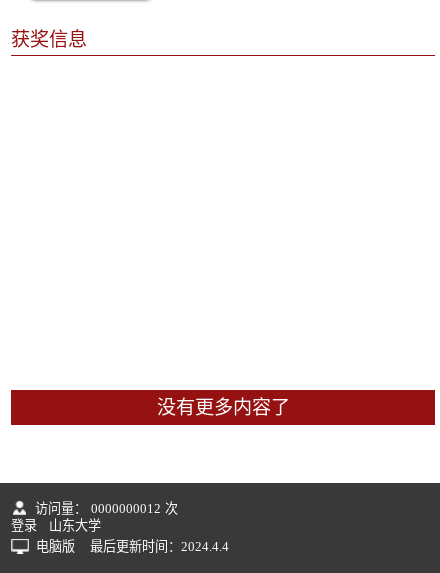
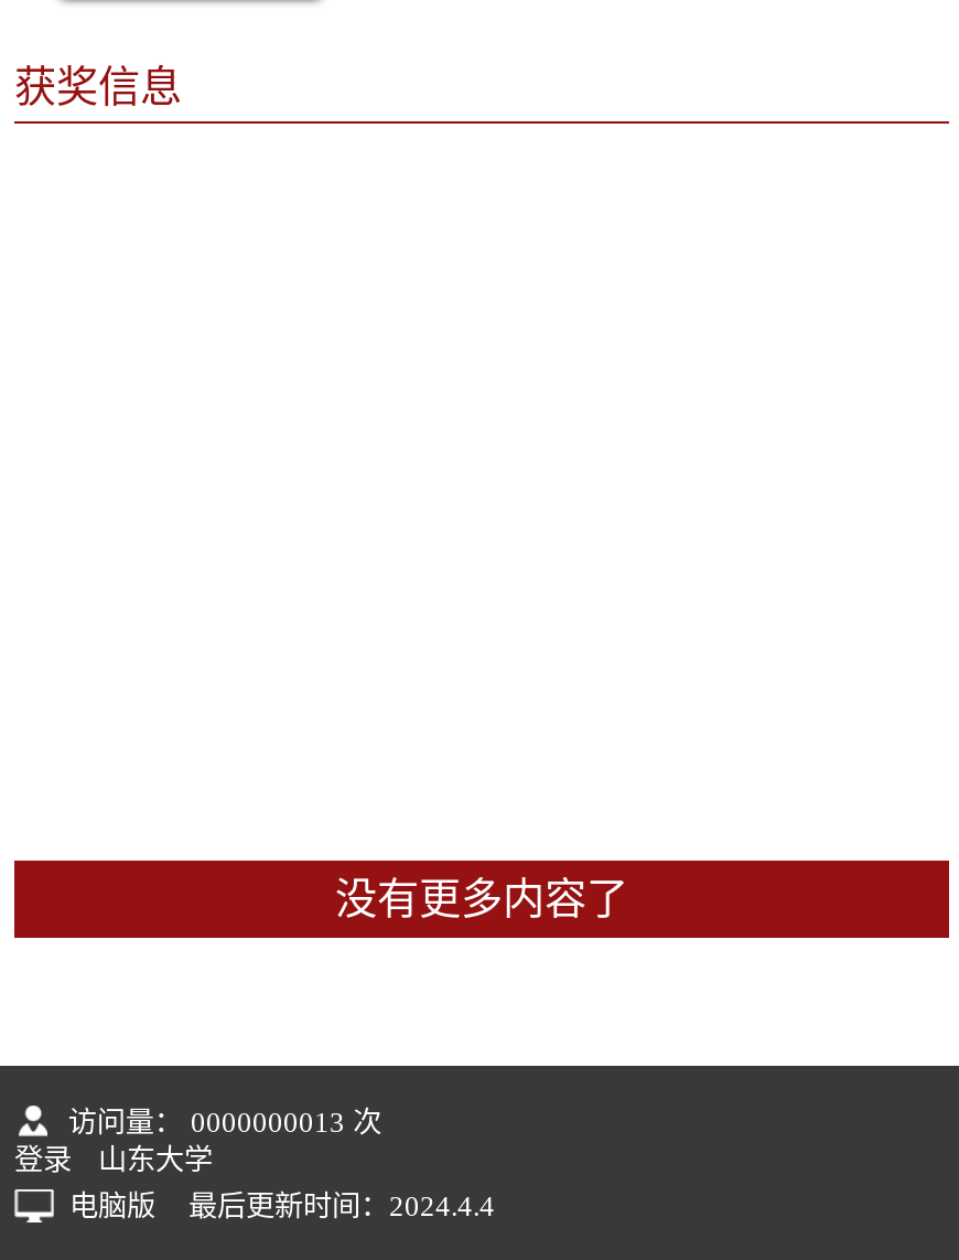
[35,501,178,516] 访问量： 0000000012 次 -> [68,1105,382,1138] 访问量： 0000000013 次

